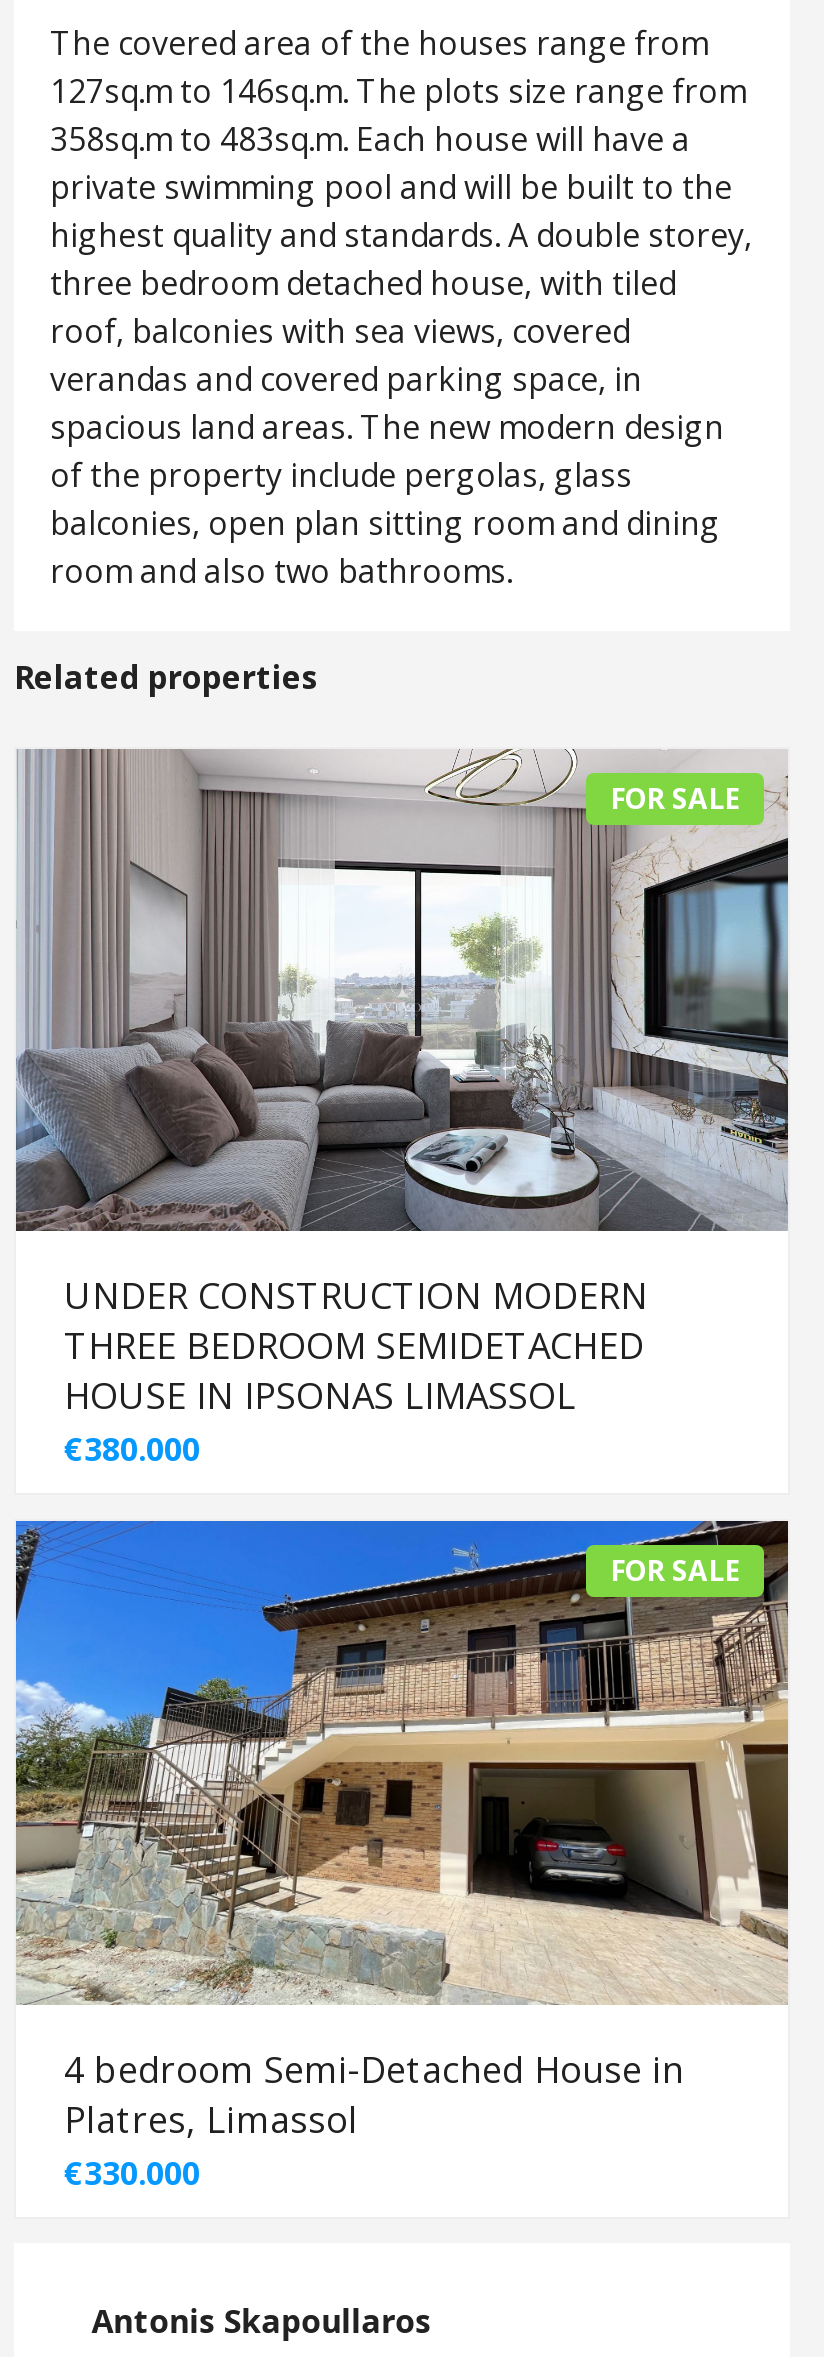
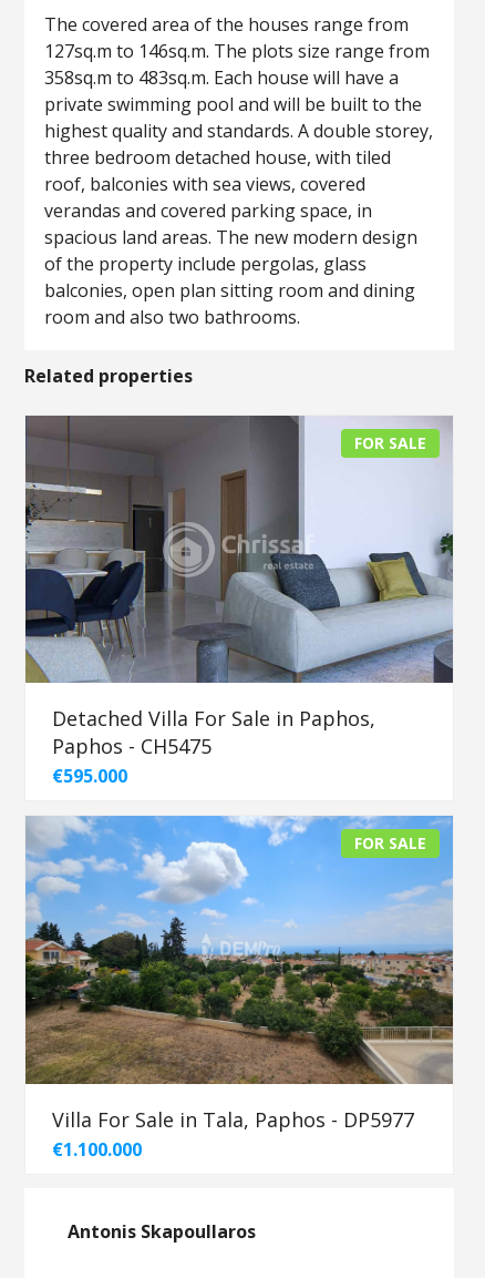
[16,749,790,1471] [image] | UNDER CONSTRUCTION MODERN | THREE BEDROOM SEMIDETACHED | HOUSE IN IPSONAS LIMASSOL | €380.000 -> [24,415,453,788] [image] | Detached Villa For Sale in Paphos, | Paphos - CH5475 | €595.000
[14,1519,790,2194] [image] | 4 bedroom Semi-Detached House in | Platres, Limassol | €330.000 -> [24,815,454,1161] [image] | Villa For Sale in Tala, Paphos - DP5977 | €1.100.000

